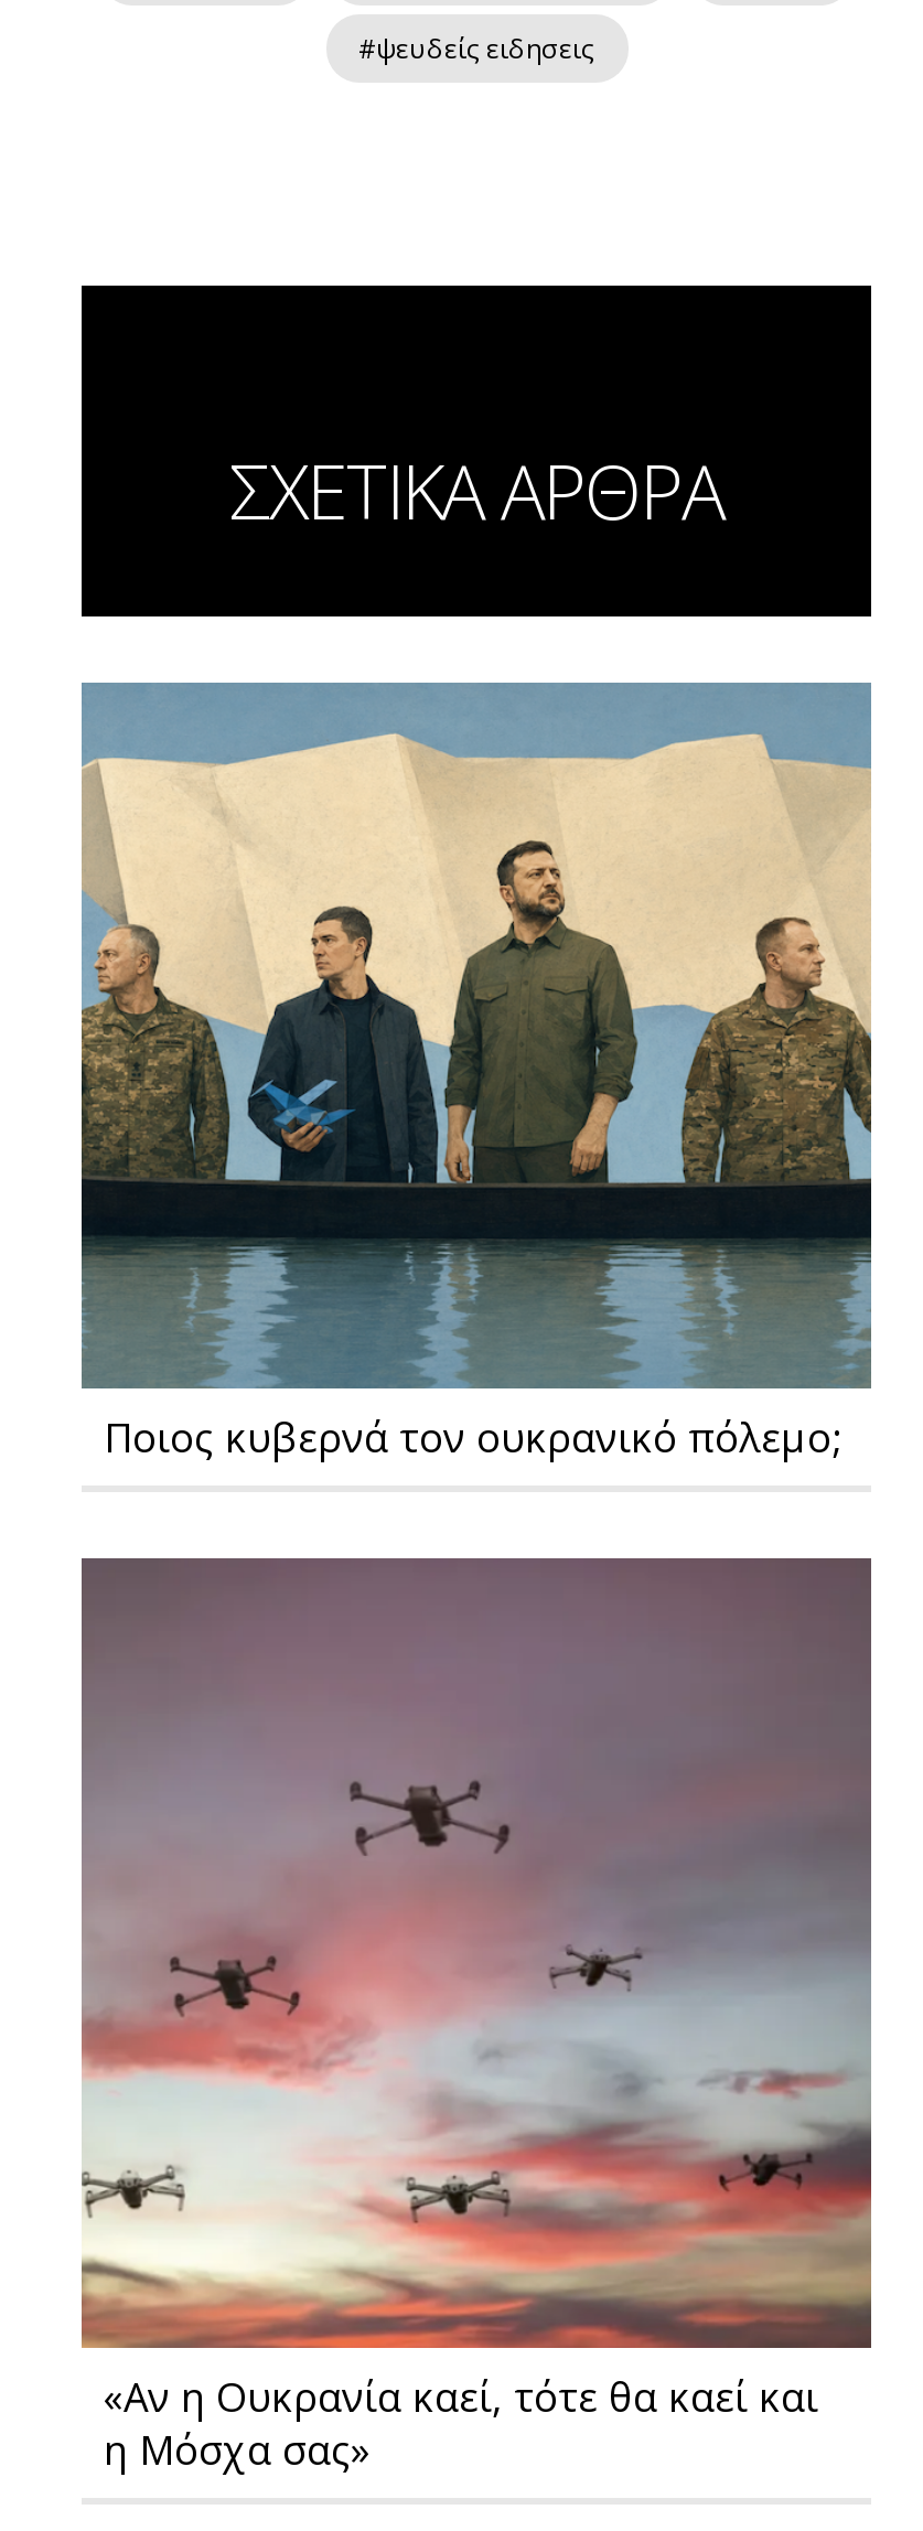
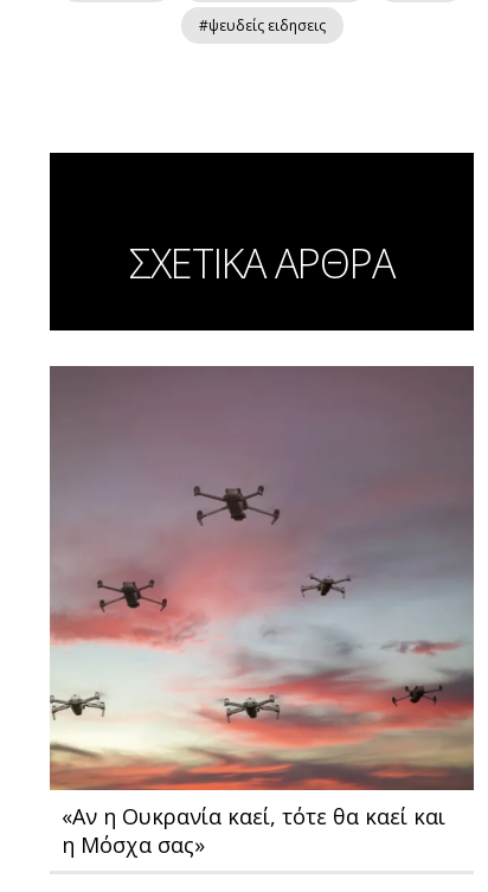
[79,684,871,1464] [image] | Ποιος κυβερνά τον ουκρανικό πόλεμο; -> none

